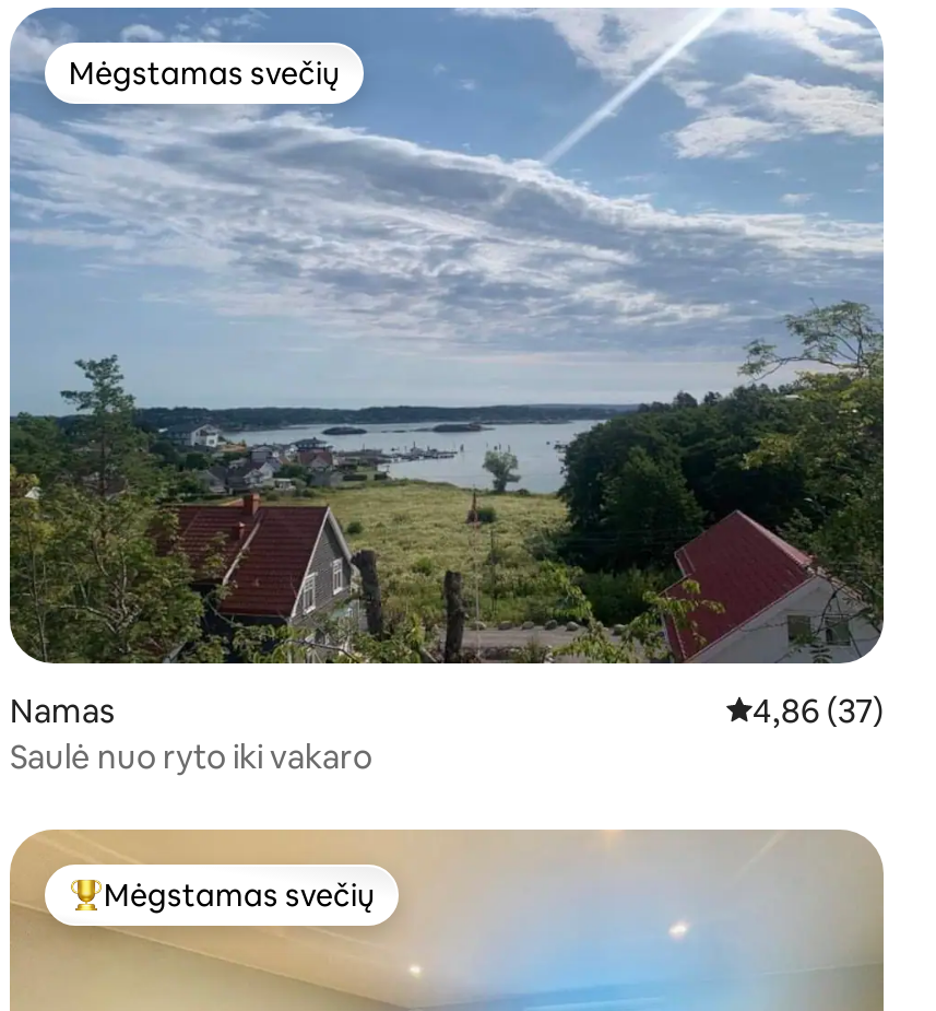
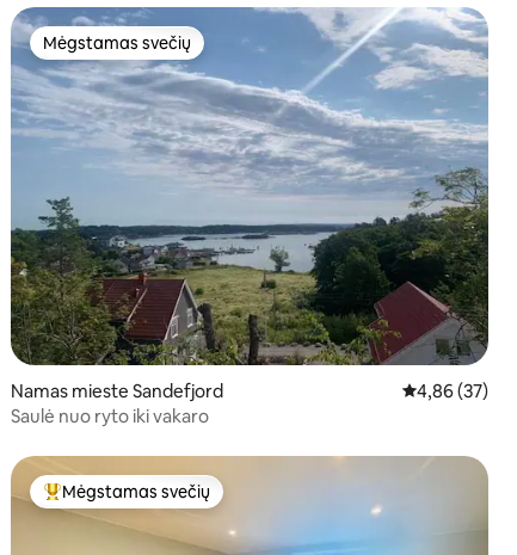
[10,689,115,730] Namas -> [11,379,223,402] Namas mieste Sandefjord

